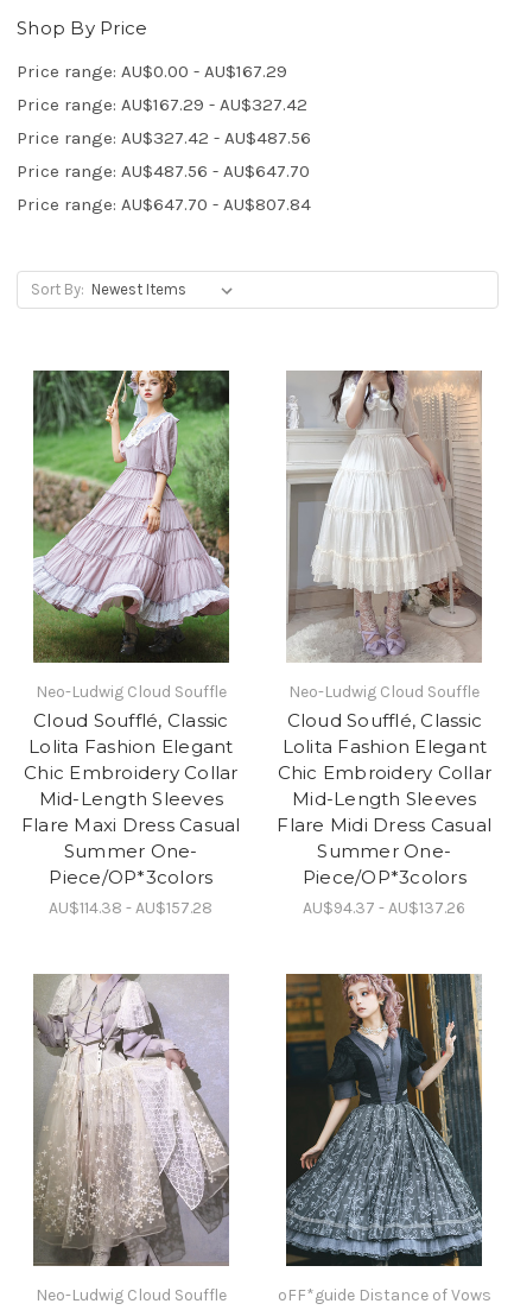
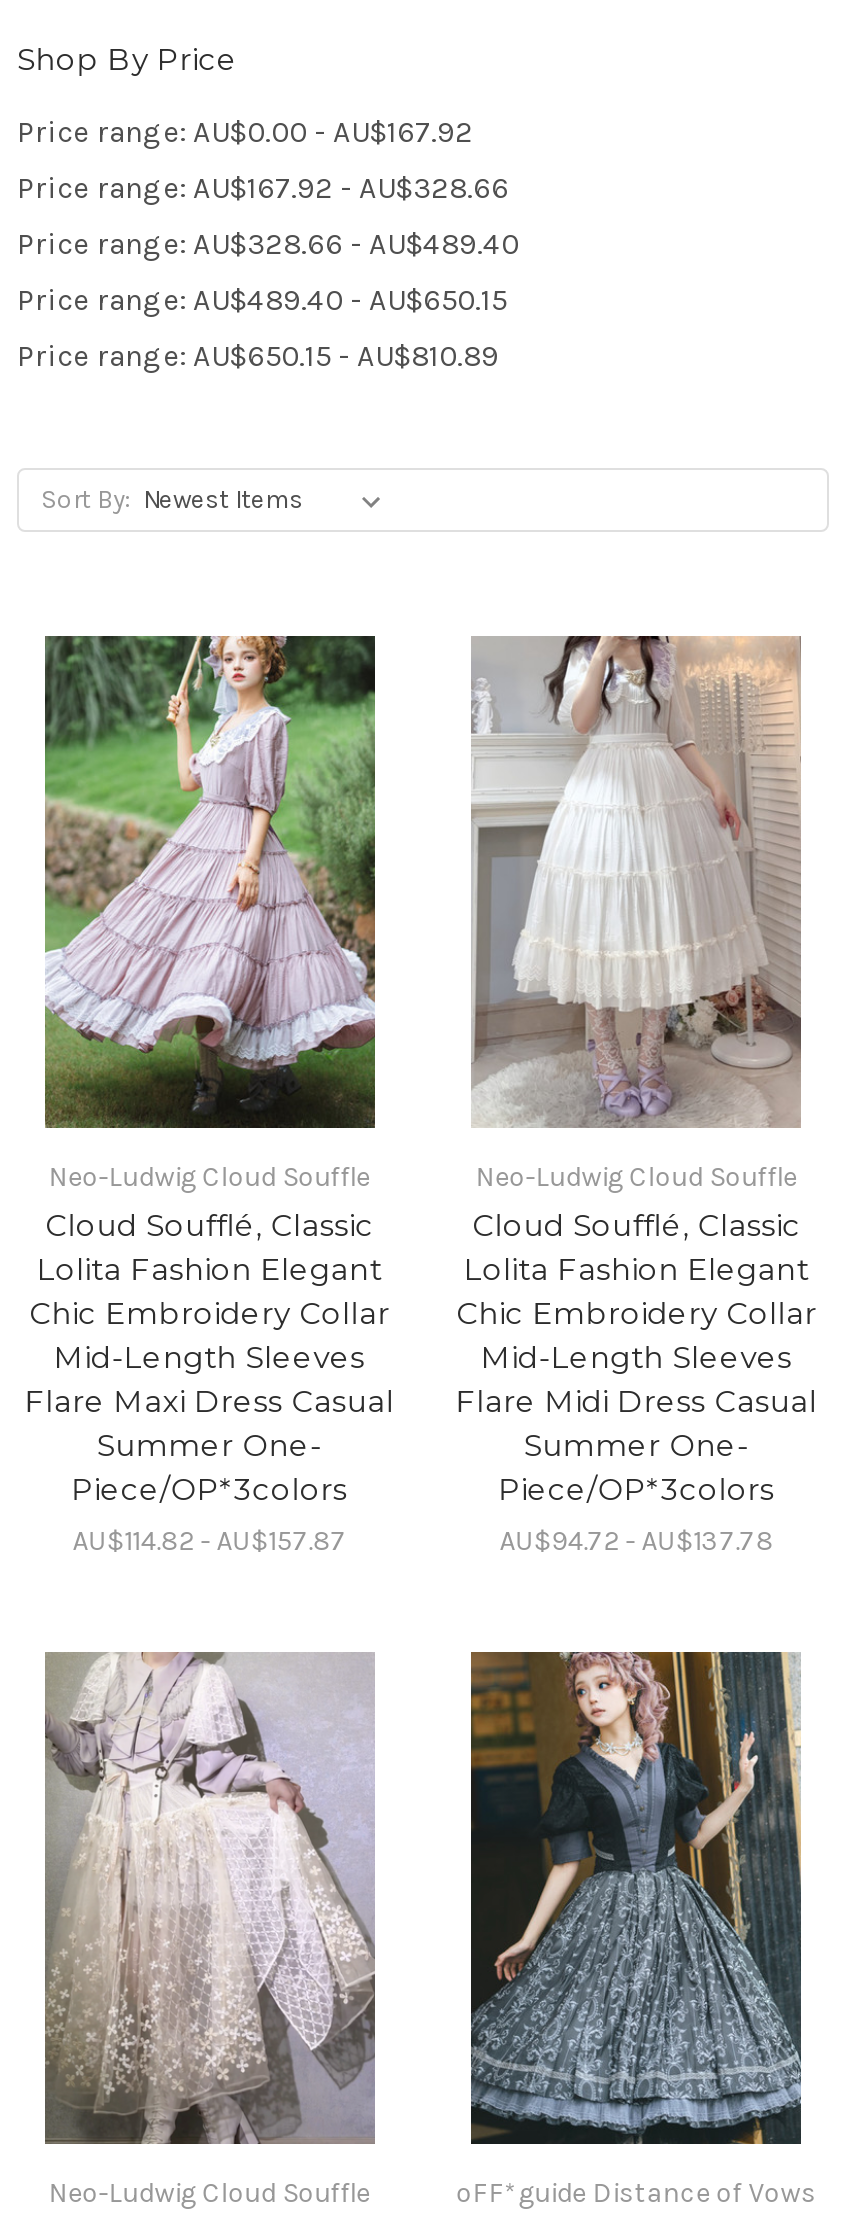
[17,61,287,82] Price range: AU$0.00 - AU$167.29 -> [17,114,473,150] Price range: AU$0.00 - AU$167.92
[17,94,307,115] Price range: AU$167.29 - AU$327.42 -> [17,170,509,206] Price range: AU$167.92 - AU$328.66
[17,127,311,148] Price range: AU$327.42 - AU$487.56 -> [17,226,519,262] Price range: AU$328.66 - AU$489.40
[17,160,310,182] Price range: AU$487.56 - AU$647.70 -> [17,282,507,318] Price range: AU$489.40 - AU$650.15
[17,194,311,215] Price range: AU$647.70 - AU$807.84 -> [17,338,499,374] Price range: AU$650.15 - AU$810.89
[49,898,213,918] AU$114.38 - AU$157.28 -> [73,1523,347,1557] AU$114.82 - AU$157.87
[303,898,466,918] AU$94.37 - AU$137.26 -> [499,1523,773,1557] AU$94.72 - AU$137.78

